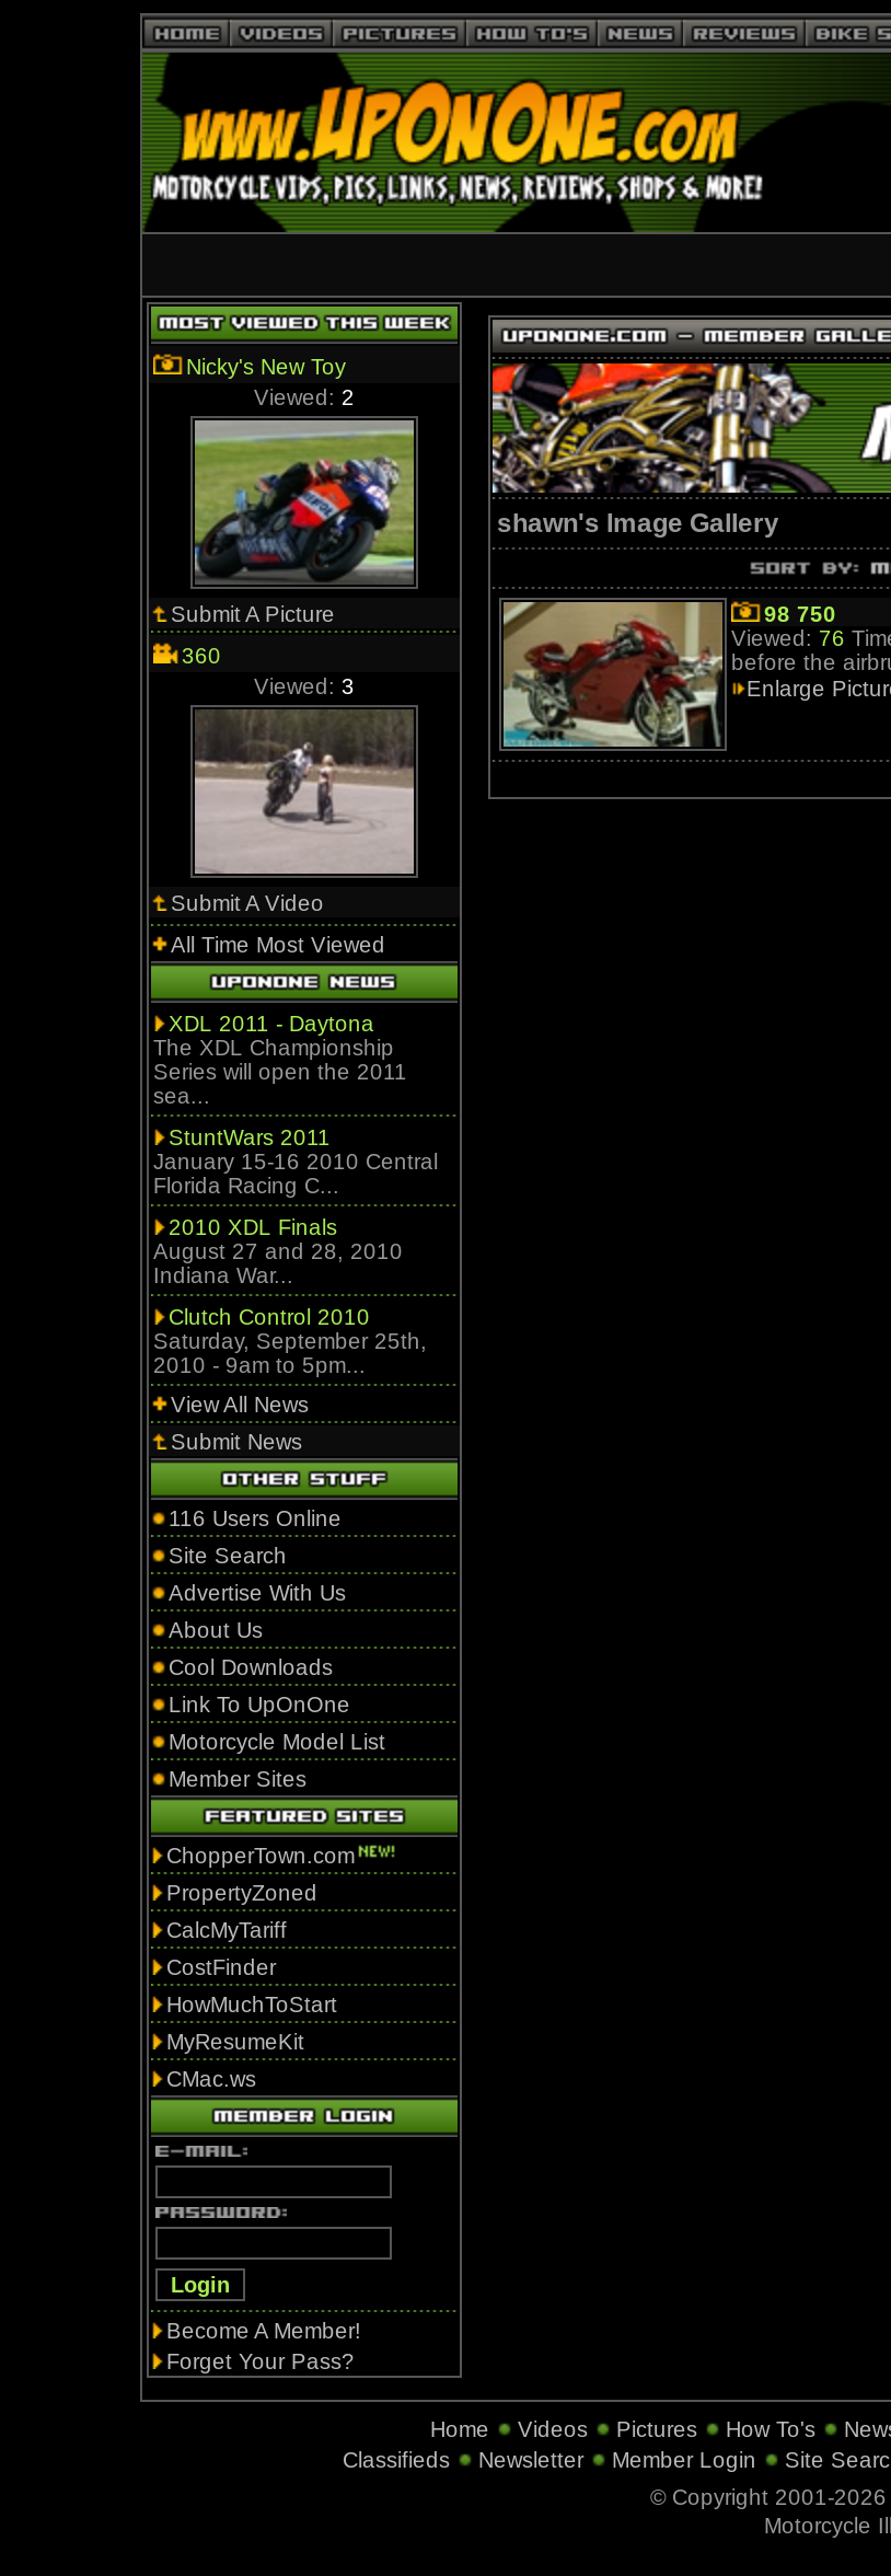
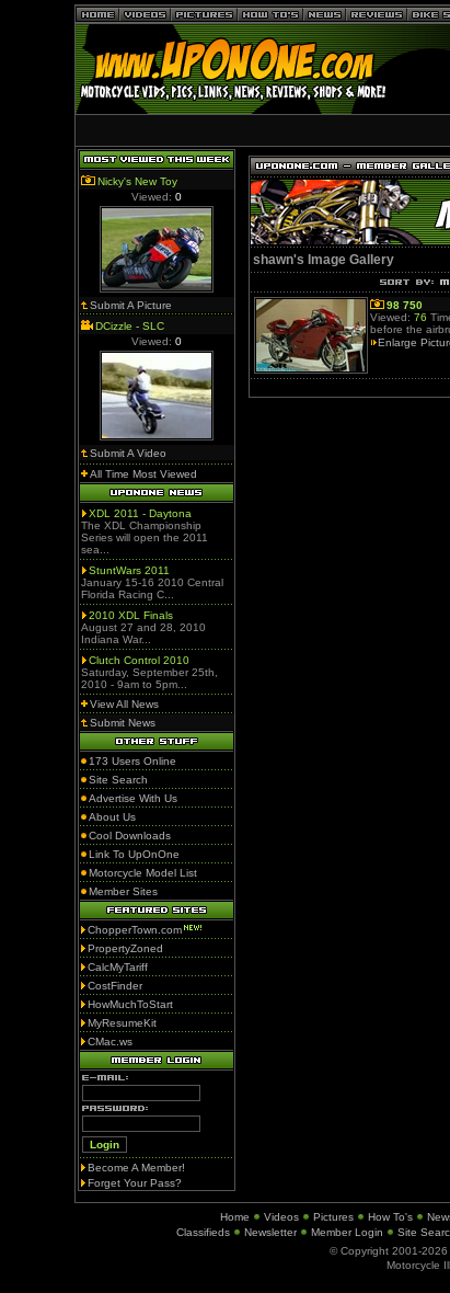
[254,385,355,409] Viewed: 2 -> [131,191,182,203] Viewed: 0
[182,644,355,698] 360 | Viewed: 3 -> [95,320,182,347] DCizzle - SLC | Viewed: 0
[195,709,414,874] [image] -> [101,352,212,438] [image]
[169,1506,342,1530] 116 Users Online -> [89,755,176,767] 173 Users Online

